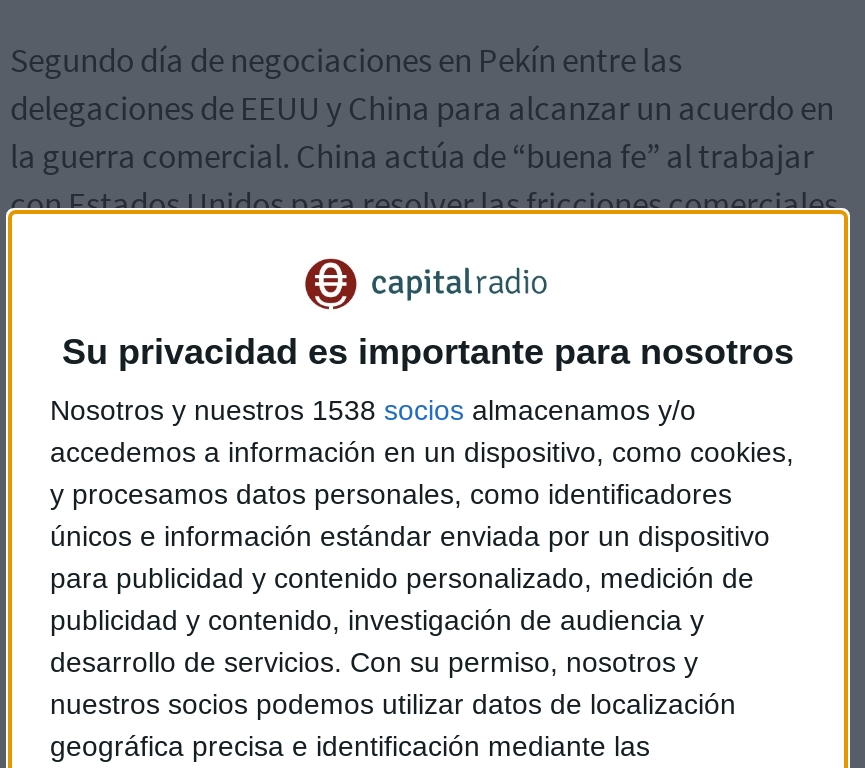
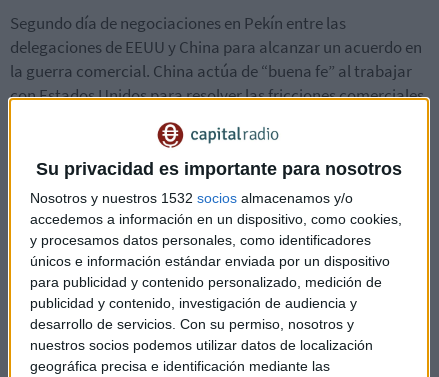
[50,393,696,425] Nosotros y nuestros 1538 socios almacenamos y/o -> [30,190,353,206] Nosotros y nuestros 1532 socios almacenamos y/o

